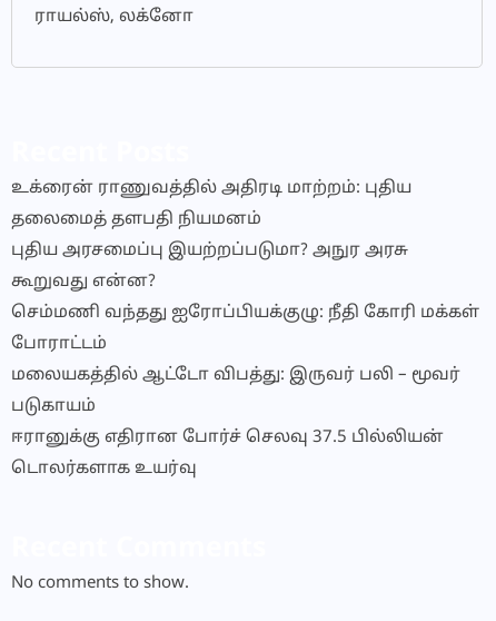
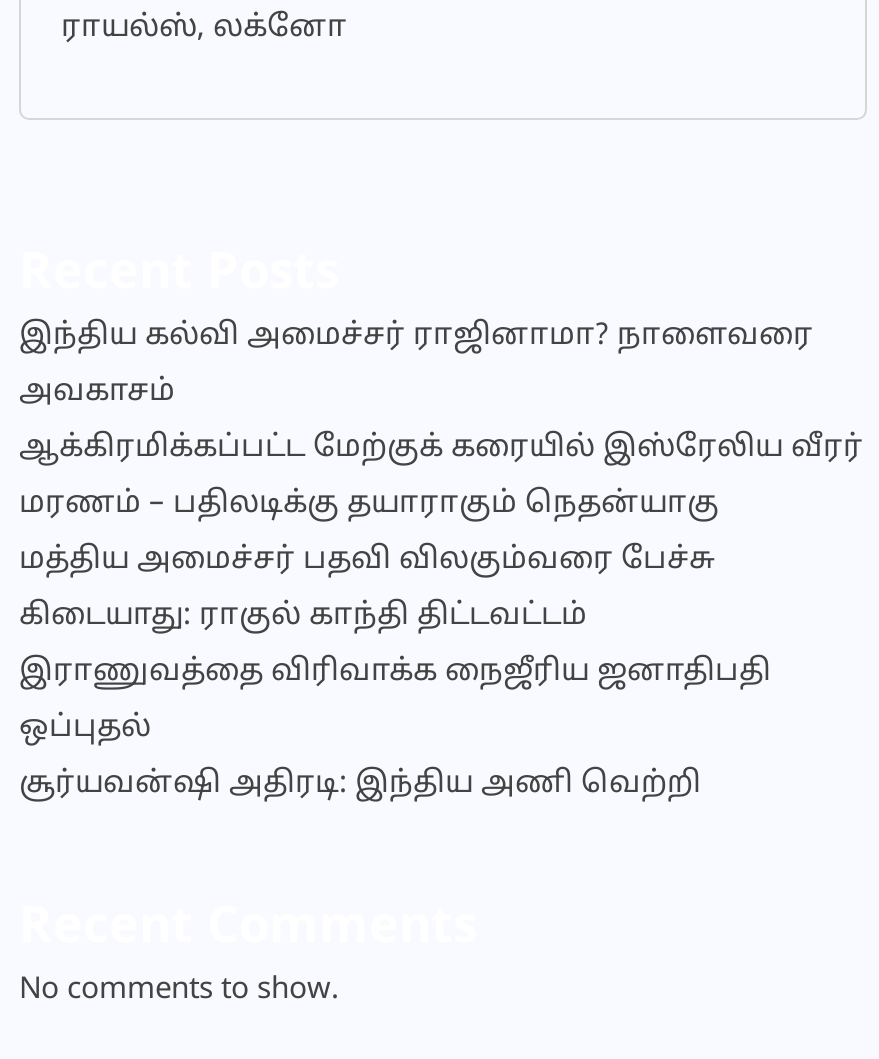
[11,178,479,480] உக்ரைன் ராணுவத்தில் அதிரடி மாற்றம்: புதிய | தலைமைத் தளபதி நியமனம் | புதிய அரசமைப்பு இயற்றப்படுமா? அநுர அரசு | கூறுவது என்ன? | செம்மணி வந்தது ஐரோப்பியக்குழு: நீதி கோரி மக்கள் | போராட்டம் | மலையகத்தில் ஆட்டோ விபத்து: இருவர் பலி – மூவர் | படுகாயம் | ஈரானுக்கு எதிரான போர்ச் செலவு 37.5 பில்லியன் | டொலர்களாக உயர்வு -> [19,318,863,804] இந்திய கல்வி அமைச்சர் ராஜினாமா? நாளைவரை | அவகாசம் | ஆக்கிரமிக்கப்பட்ட மேற்குக் கரையில் இஸ்ரேலிய வீரர் | மரணம் – பதிலடிக்கு தயாராகும் நெதன்யாகு | மத்திய அமைச்சர் பதவி விலகும்வரை பேச்சு | கிடையாது: ராகுல் காந்தி திட்டவட்டம் | இராணுவத்தை விரிவாக்க நைஜீரிய ஜனாதிபதி | ஒப்புதல் | சூர்யவன்ஷி அதிரடி: இந்திய அணி வெற்றி

